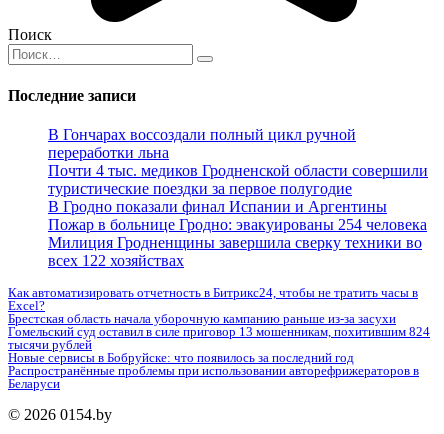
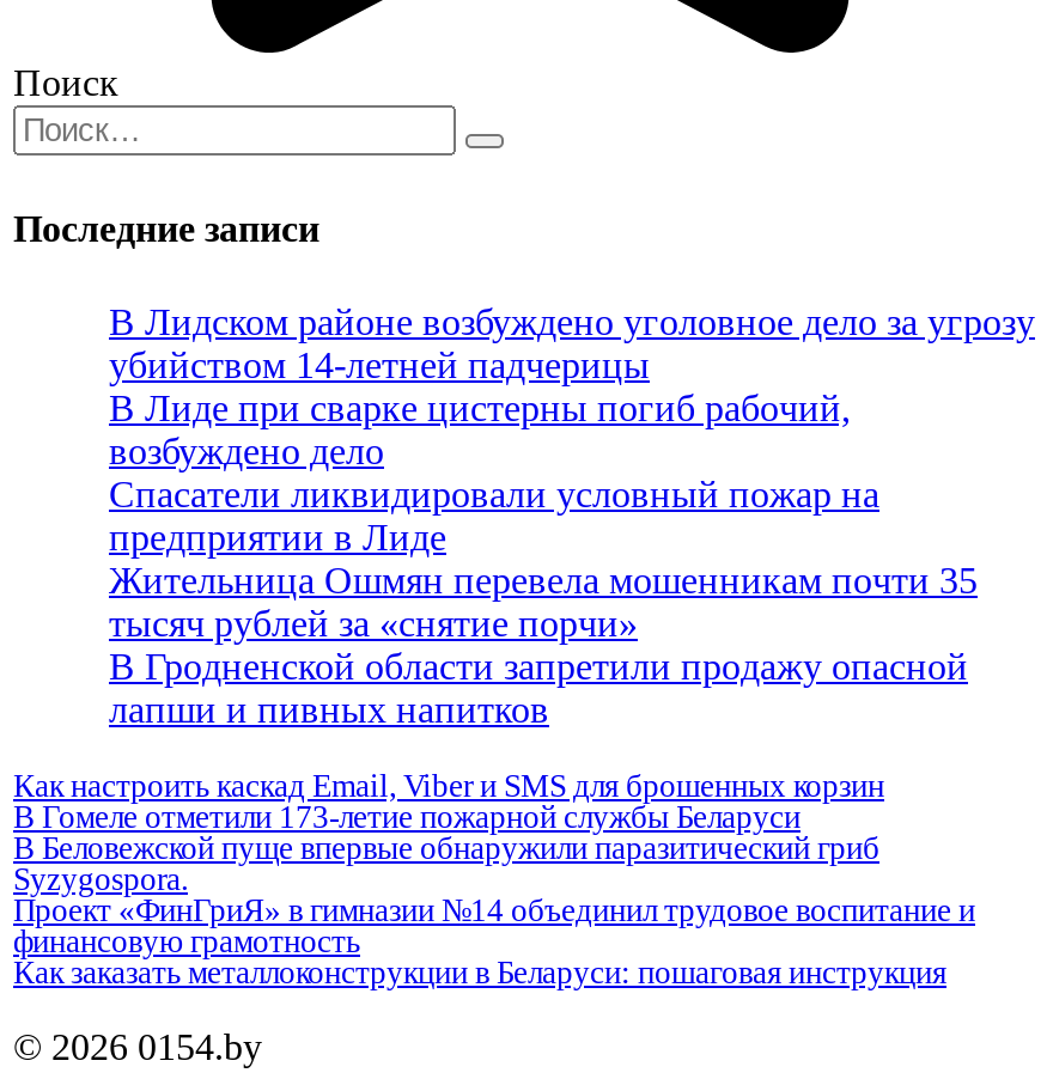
[48,126,428,269] В Гончарах воссоздали полный цикл ручной | переработки льна | Почти 4 тыс. медиков Гродненской области совершили | туристические поездки за первое полугодие | В Гродно показали финал Испании и Аргентины | Пожар в больнице Гродно: эвакуированы 254 человека | Милиция Гродненщины завершила сверку техники во | всех 122 хозяйствах -> [109,301,1035,729] В Лидском районе возбуждено уголовное дело за угрозу | убийством 14-летней падчерицы | В Лиде при сварке цистерны погиб рабочий, | возбуждено дело | Спасатели ликвидировали условный пожар на | предприятии в Лиде | Жительница Ошмян перевела мошенникам почти 35 | тысяч рублей за «снятие порчи» | В Гродненской области запретили продажу опасной | лапши и пивных напитков
[8,285,430,391] Как автоматизировать отчетность в Битрикс24, чтобы не тратить часы в | Excel? | Брестская область начала уборочную кампанию раньше из-за засухи | Гомельский суд оставил в силе приговор 13 мошенникам, похитившим 824 | тысячи рублей | Новые сервисы в Бобруйске: что появилось за последний год | Распространённые проблемы при использовании авторефрижераторов в | Беларуси -> [13,768,975,990] Как настроить каскад Email, Viber и SMS для брошенных корзин | В Гомеле отметили 173-летие пожарной службы Беларуси | В Беловежской пуще впервые обнаружили паразитический гриб | Syzygospora. | Проект «ФинГриЯ» в гимназии №14 объединил трудовое воспитание и | финансовую грамотность | Как заказать металлоконструкции в Беларуси: пошаговая инструкция

